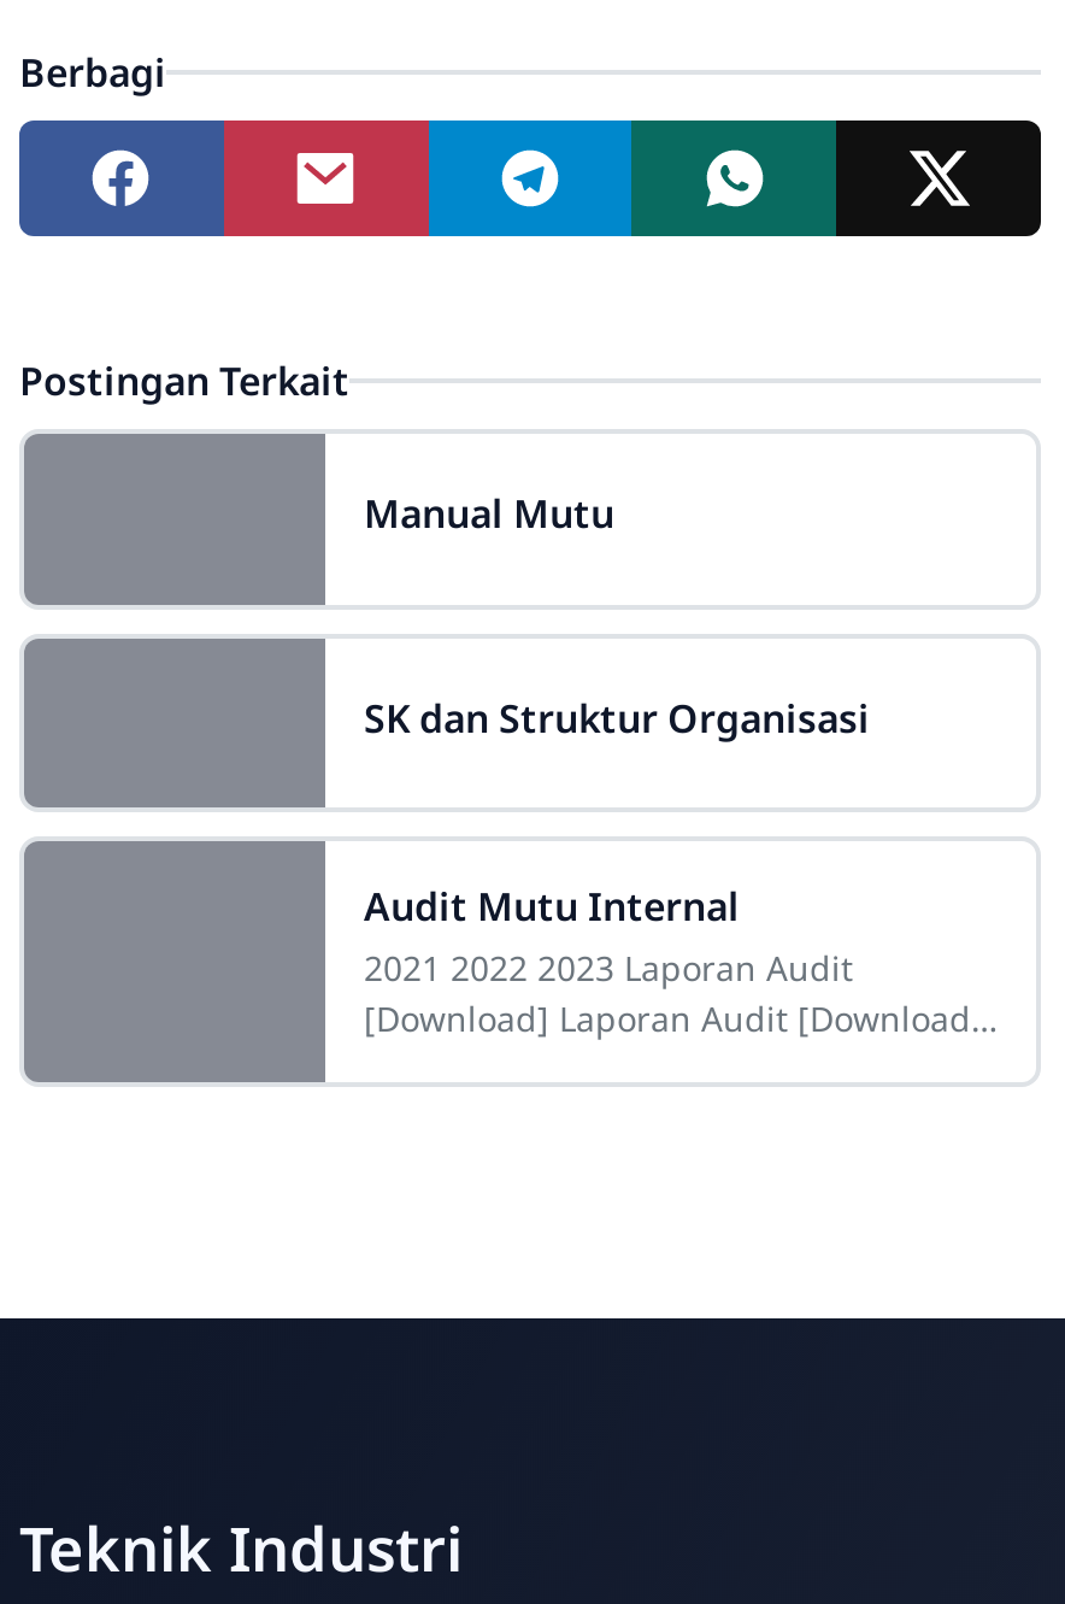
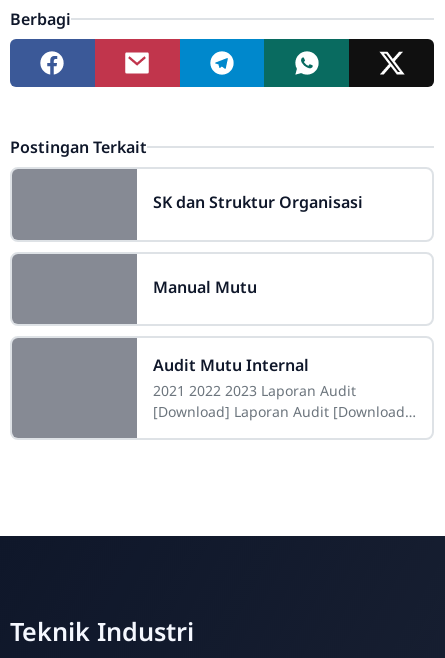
moved [364,488,614,541] -> [153,276,257,298]: Manual Mutu
moved [364,691,870,744] -> [153,191,363,213]: SK dan Struktur Organisasi

